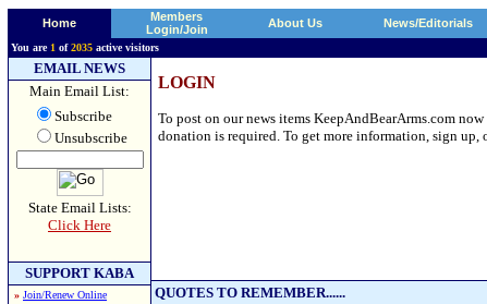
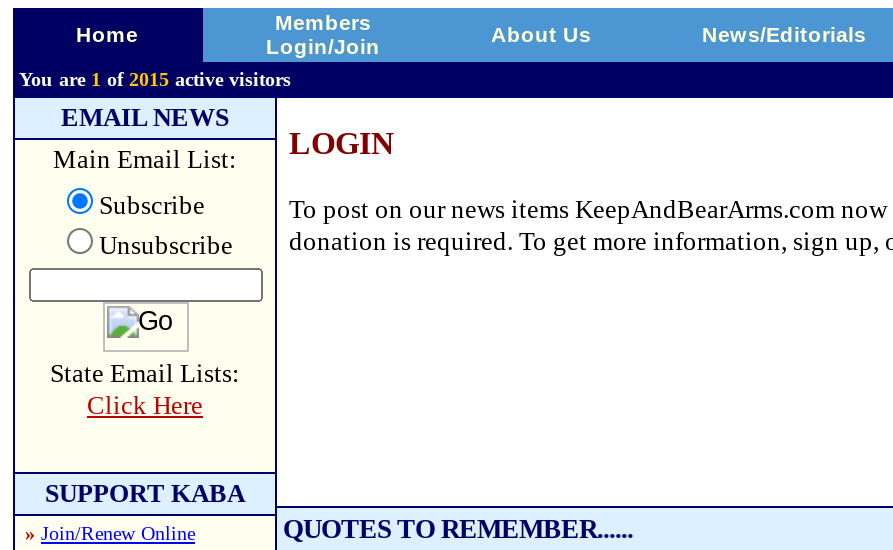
[11,41,159,53] You are 1 of 2035 active visitors -> [19,68,291,90] You are 1 of 2015 active visitors

